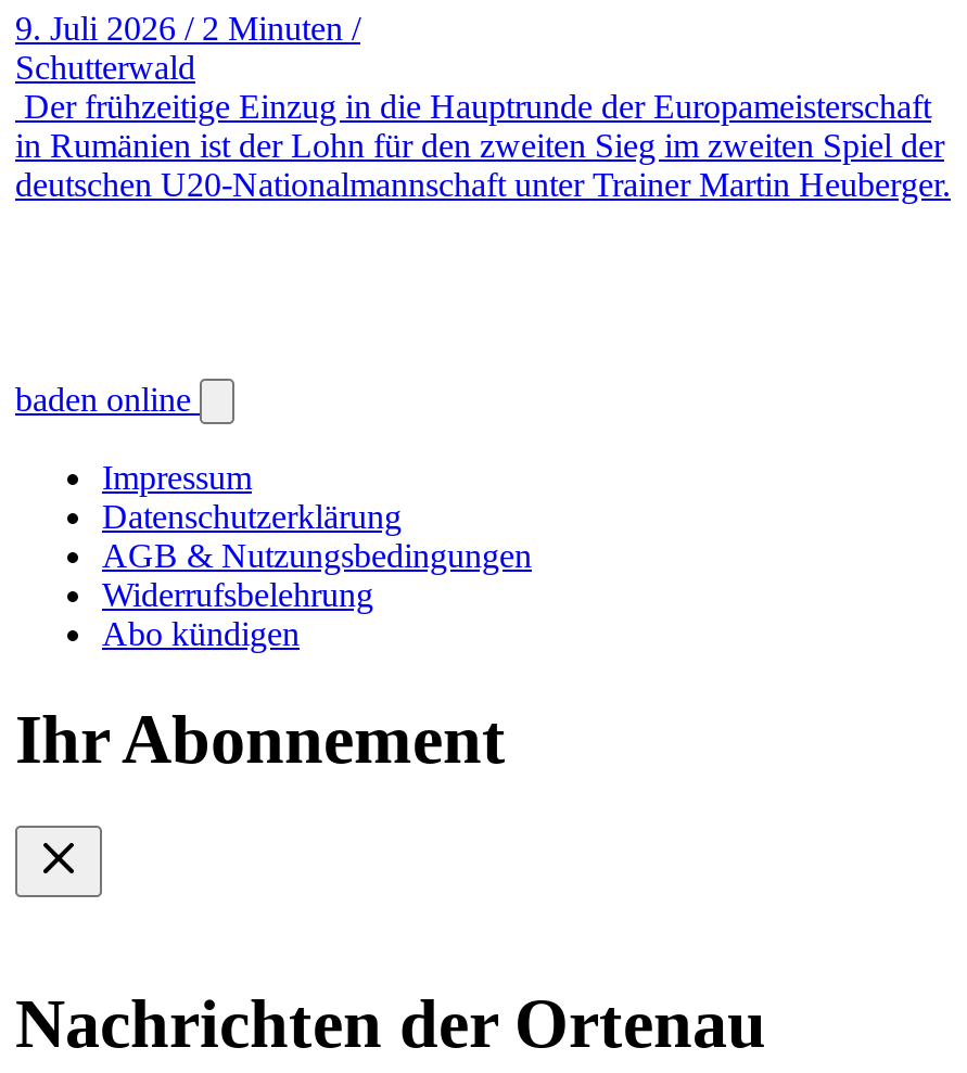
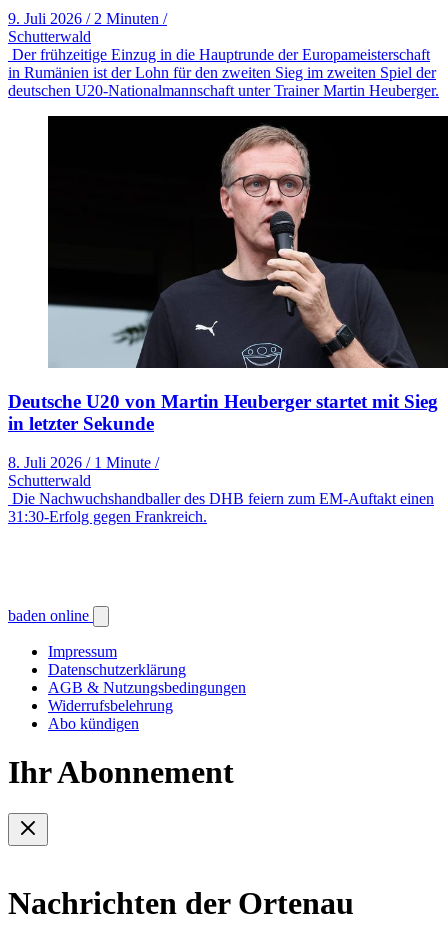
none -> [8,115,445,525] [image] | Deutsche U20 von Martin Heuberger startet mit Sieg | in letzter Sekunde | 8. Juli 2026 / 1 Minute / | Schutterwald | Die Nachwuchshandballer des DHB feiern zum EM-Auftakt einen | 31:30-Erfolg gegen Frankreich.

